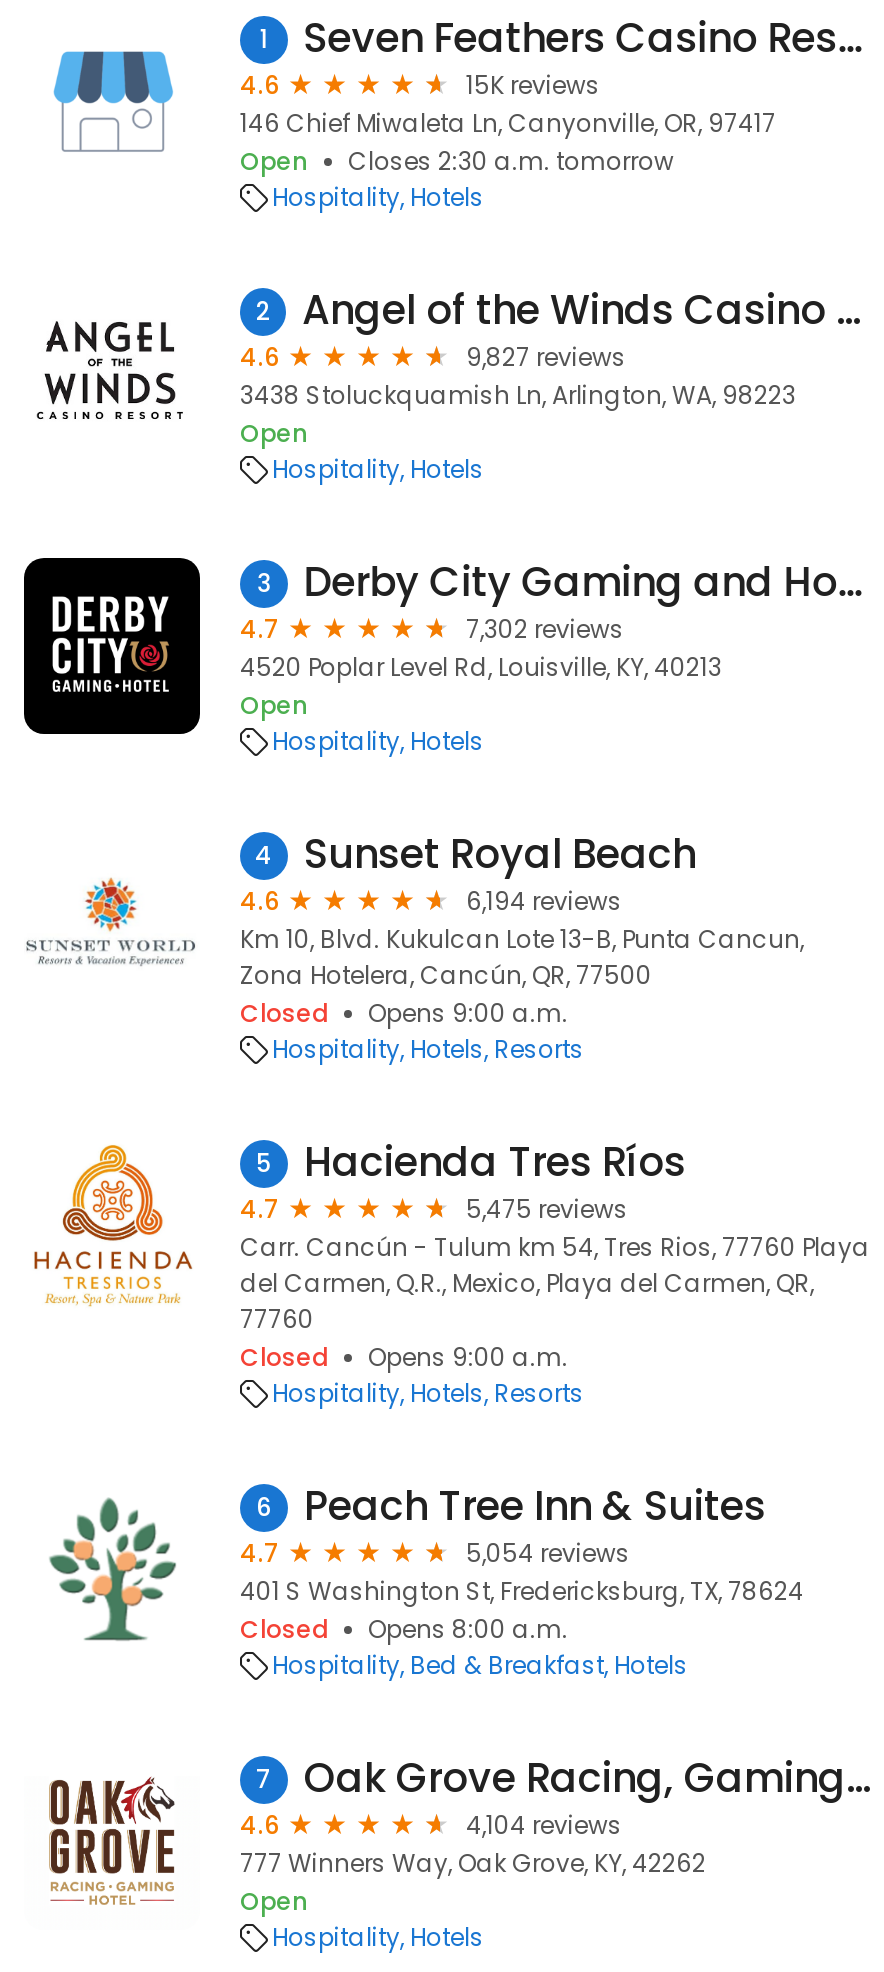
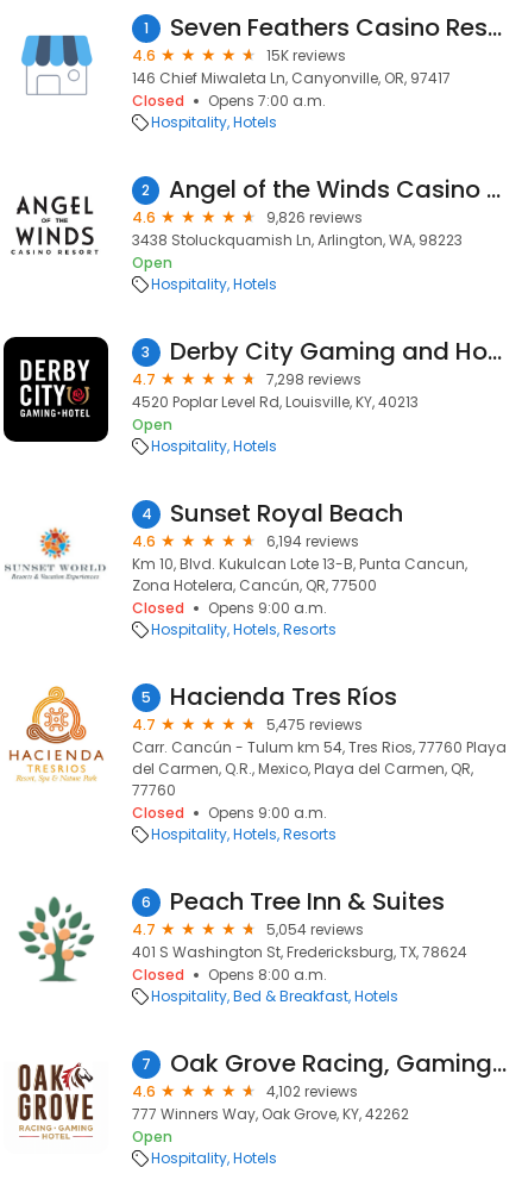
[240,144,674,178] Open | Closes 2:30 a.m. tomorrow -> [132,90,326,111] Closed | Opens 7:00 a.m.
[466,340,626,374] 9,827 reviews -> [266,207,363,227] 9,826 reviews
[466,612,624,646] 7,302 reviews -> [266,369,361,389] 7,298 reviews
[466,1808,622,1842] 4,104 reviews -> [266,1081,358,1101] 4,102 reviews

